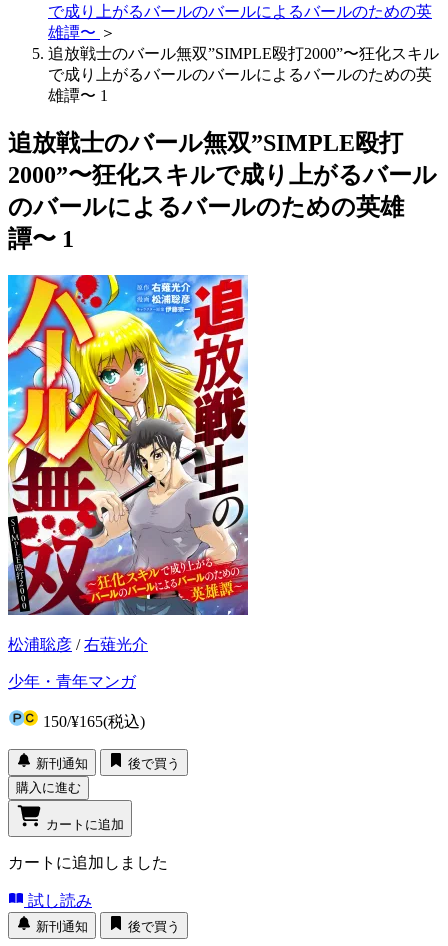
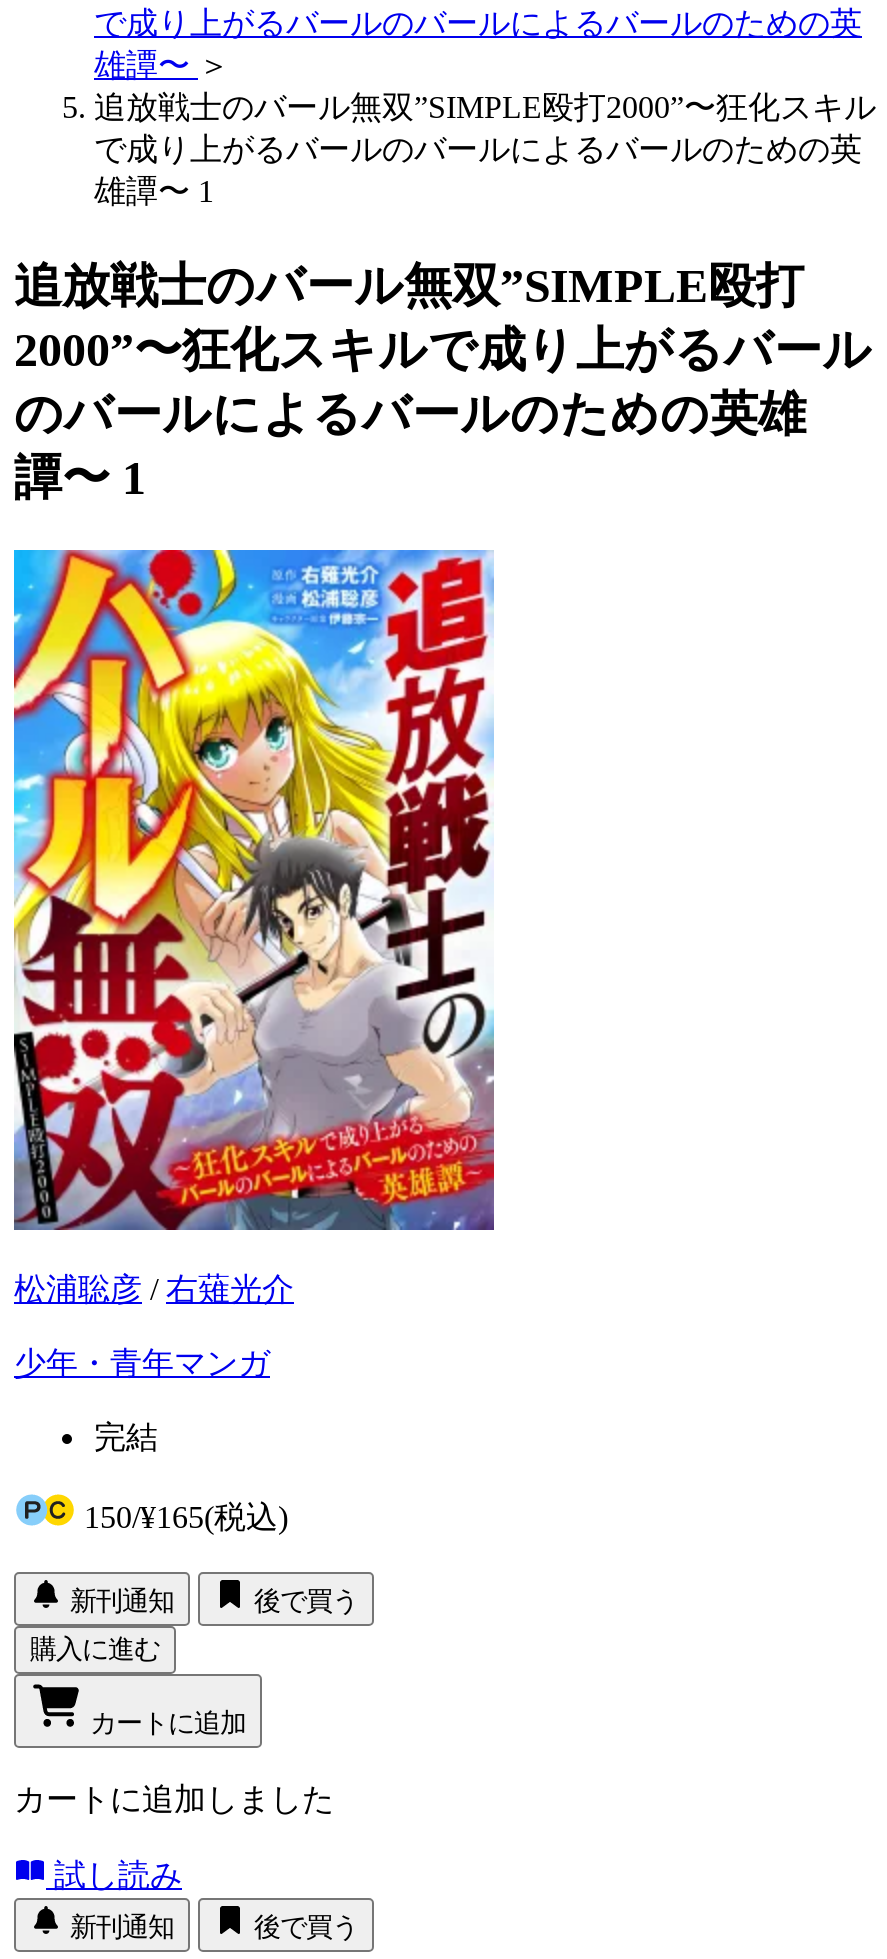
none -> [94,1420,158,1454] 完結

